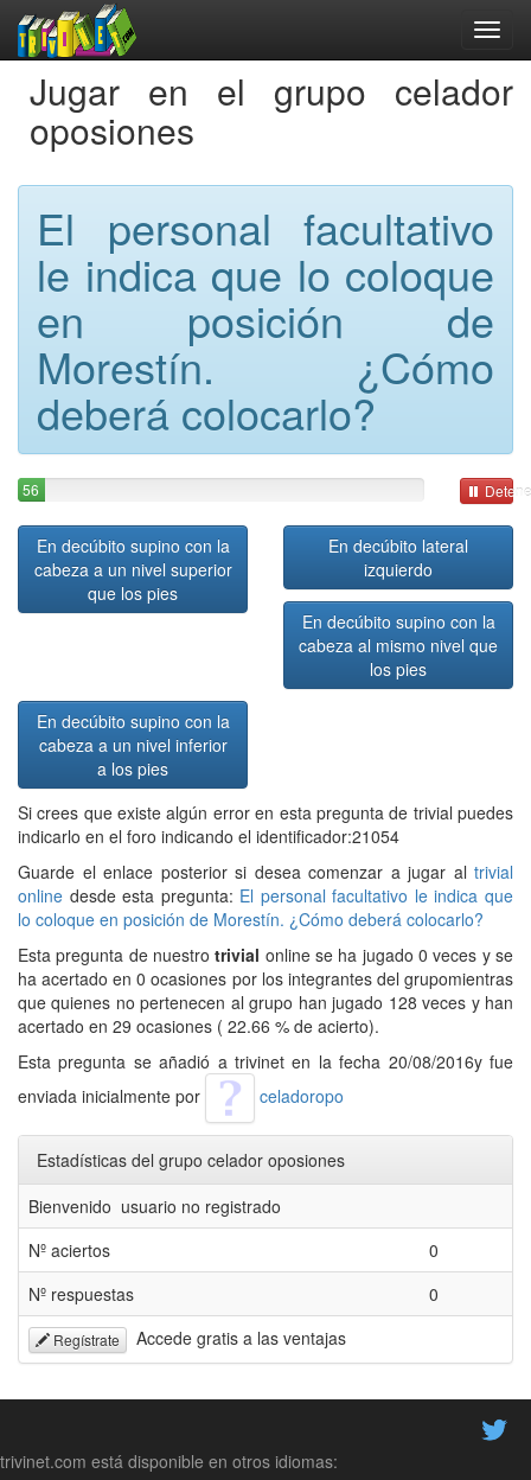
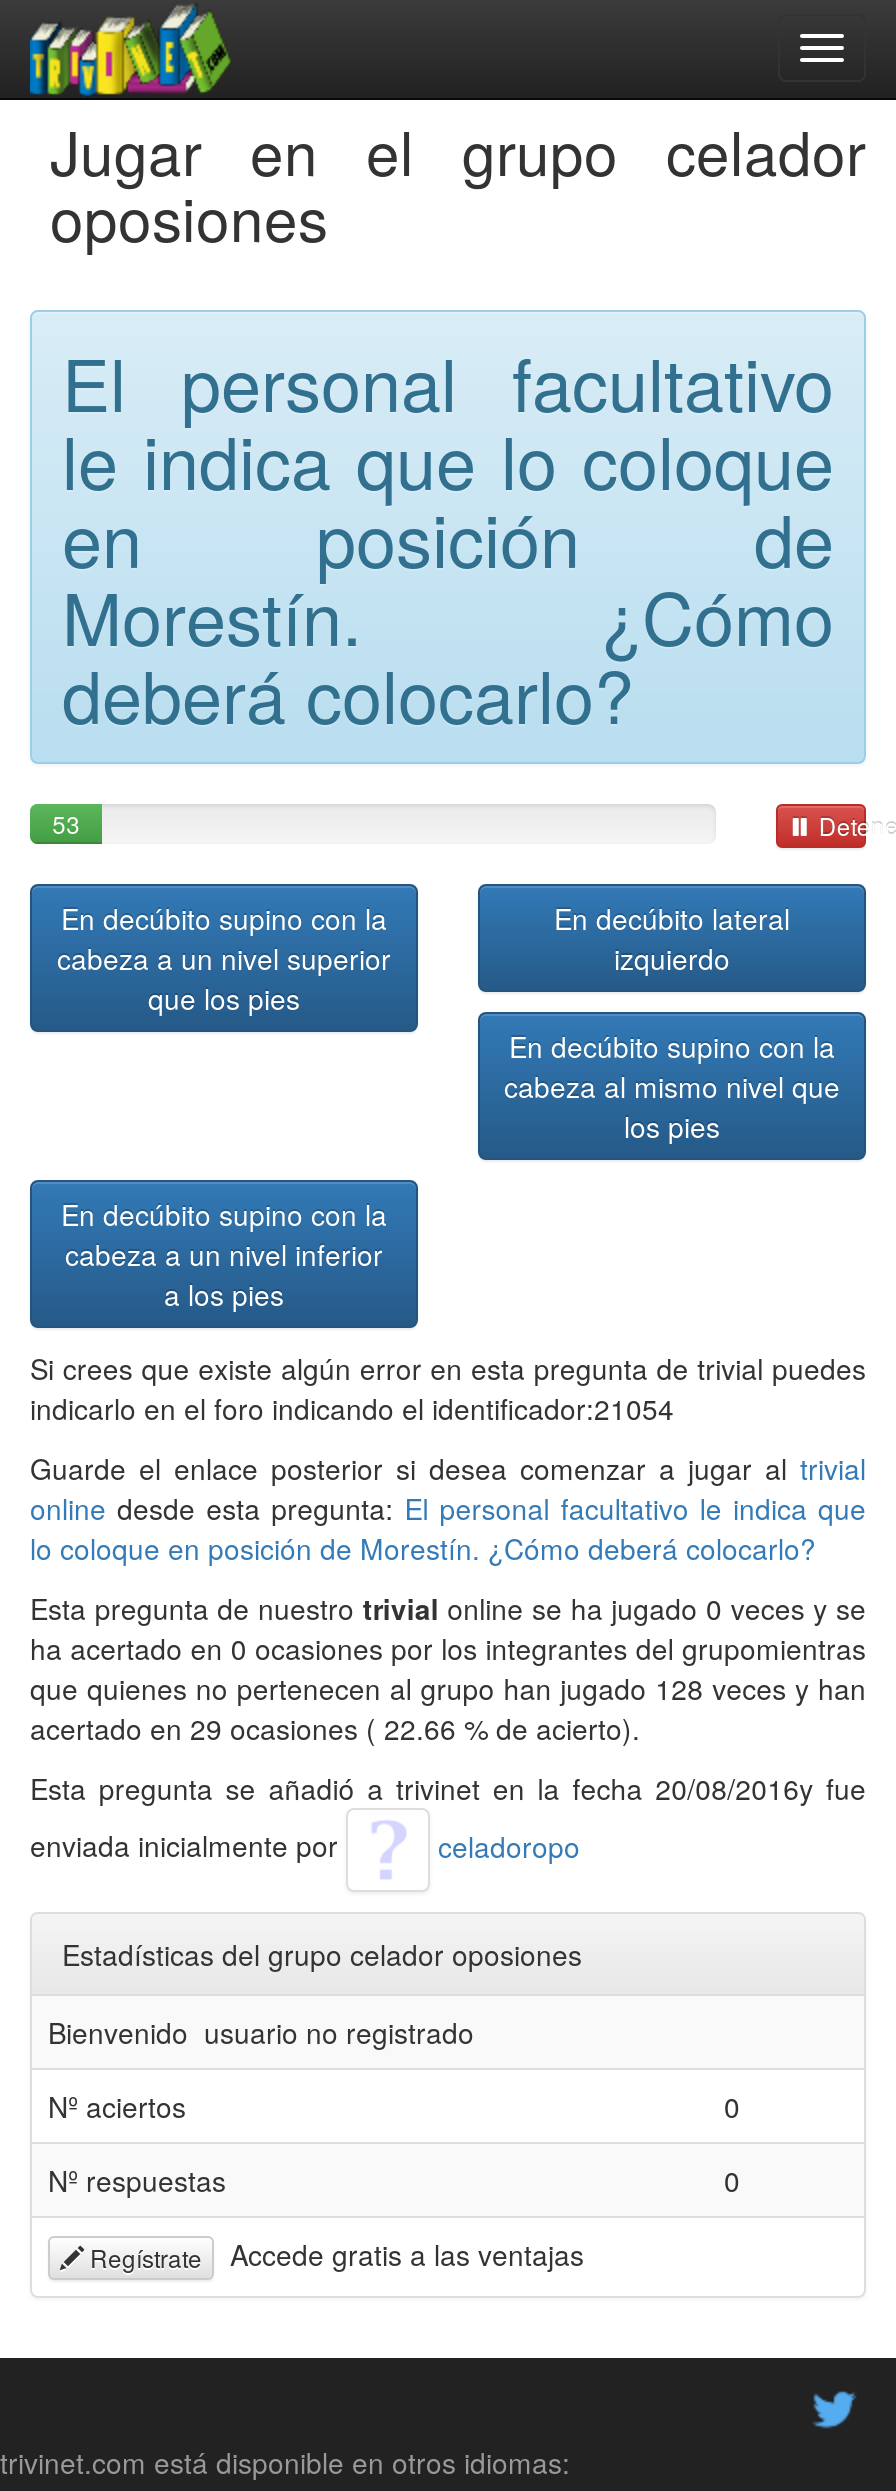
[23,479,40,499] 56 -> [53,806,81,840] 53

